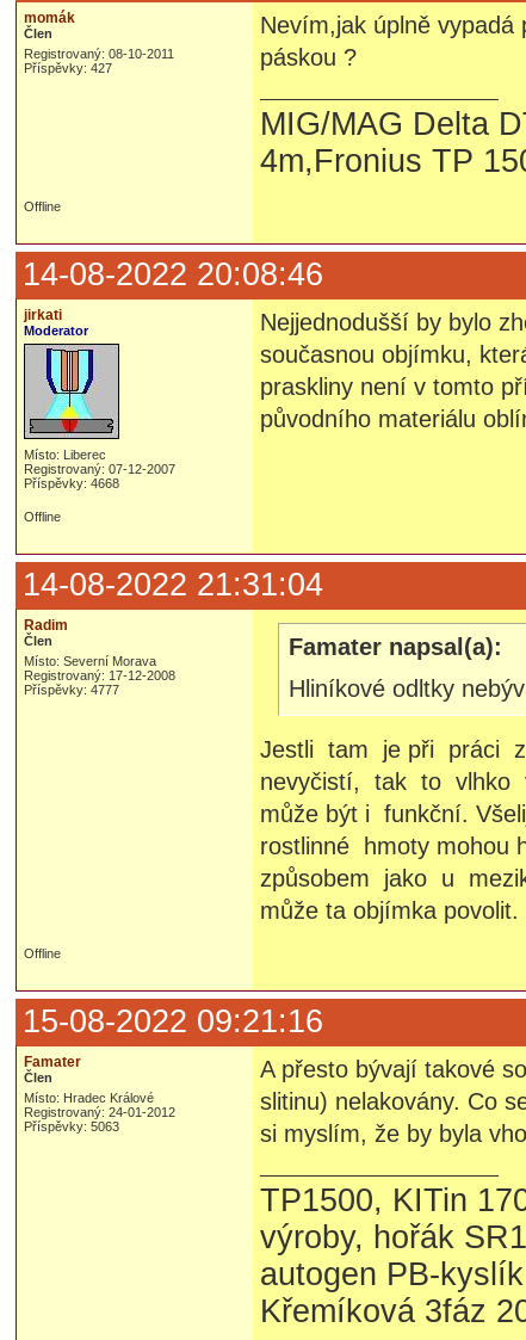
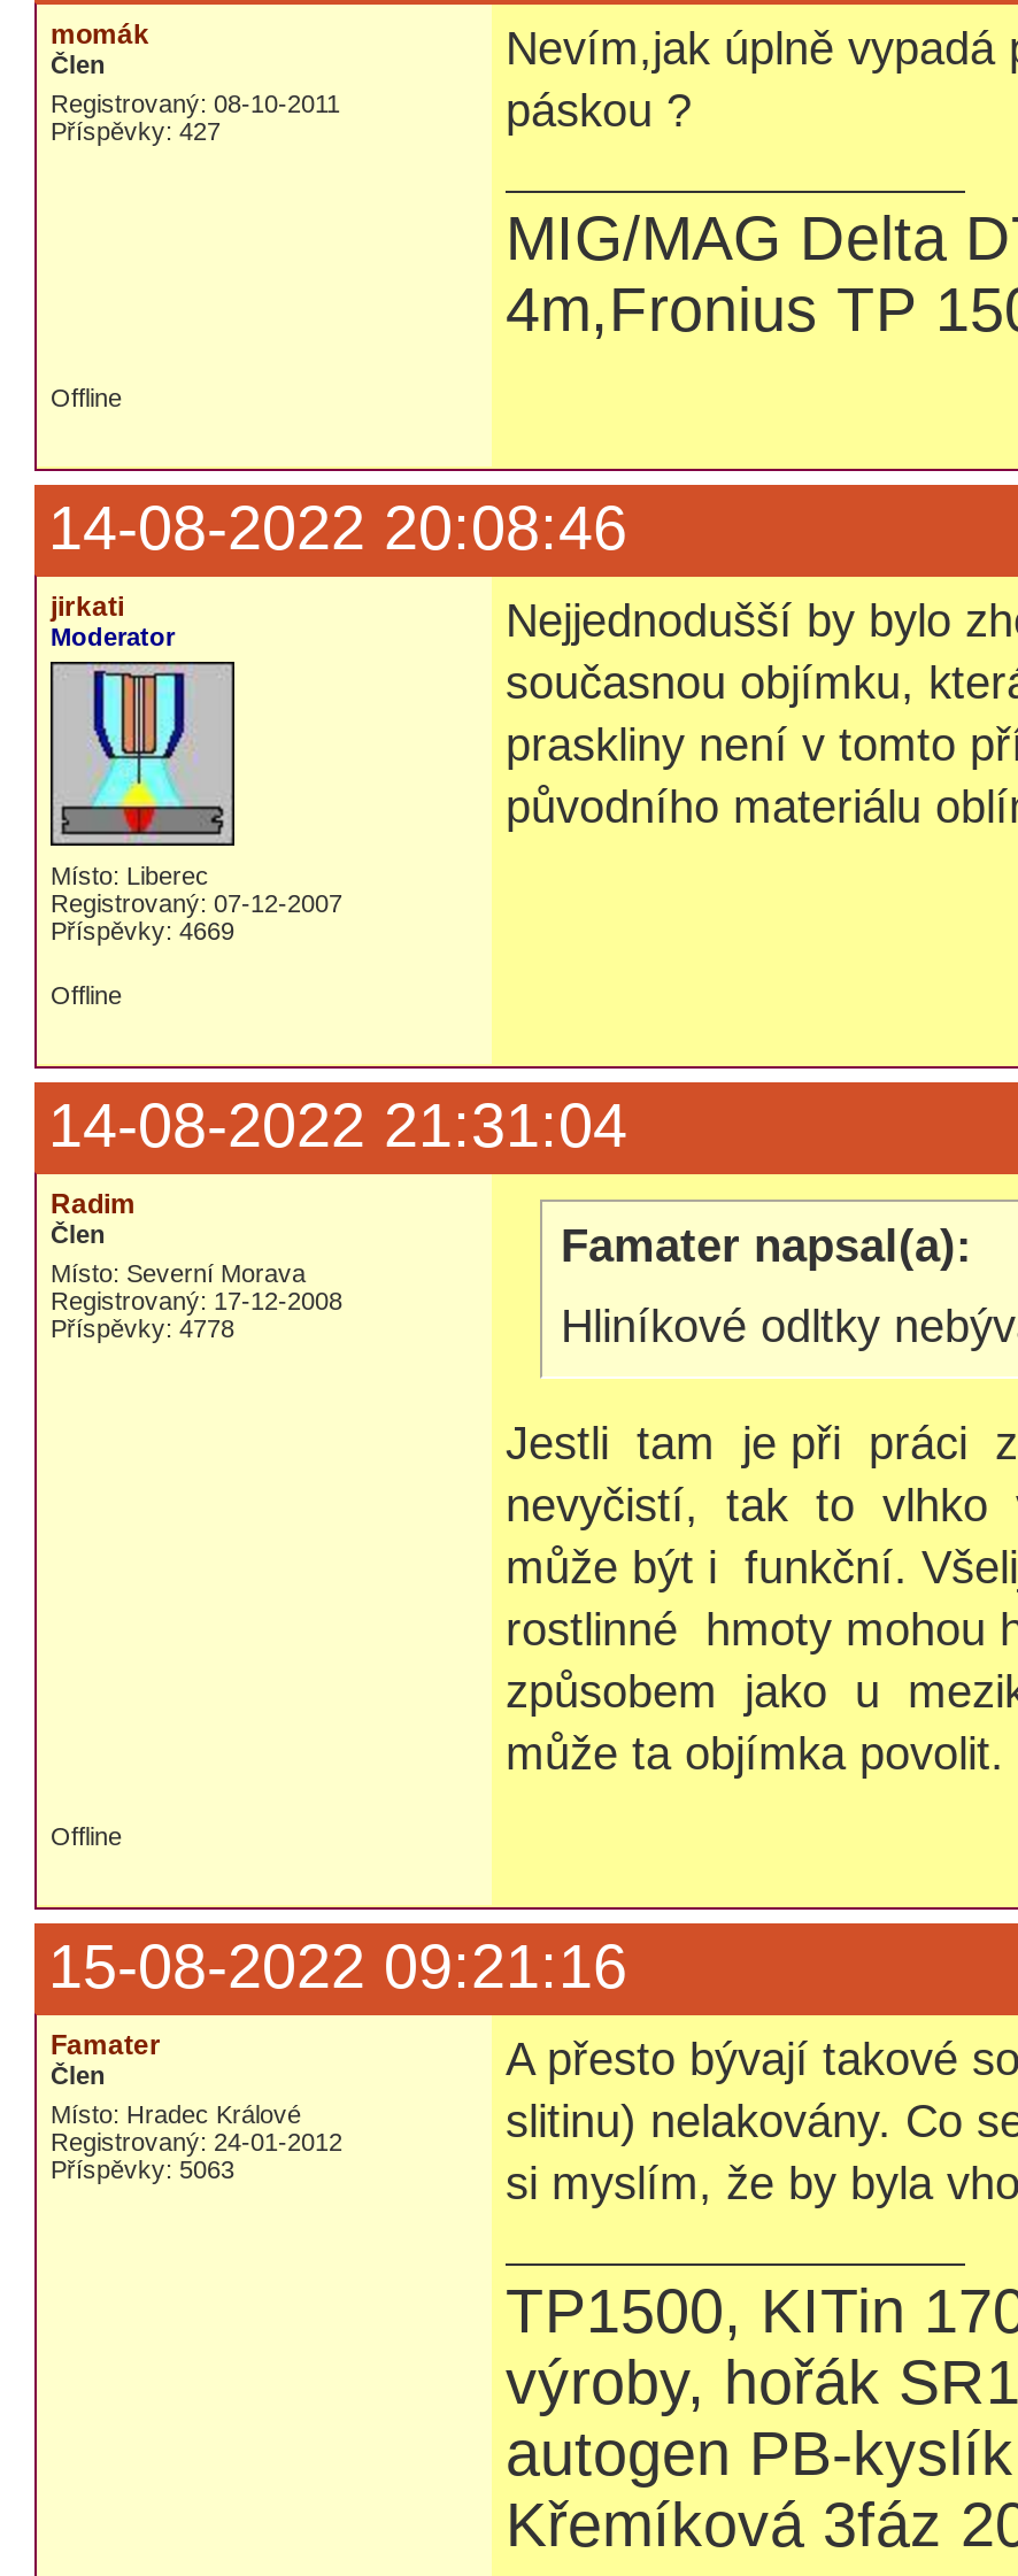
[24,476,119,490] Příspěvky: 4668 -> [51,917,234,944] Příspěvky: 4669
[24,683,119,697] Příspěvky: 4777 -> [51,1314,234,1342] Příspěvky: 4778

